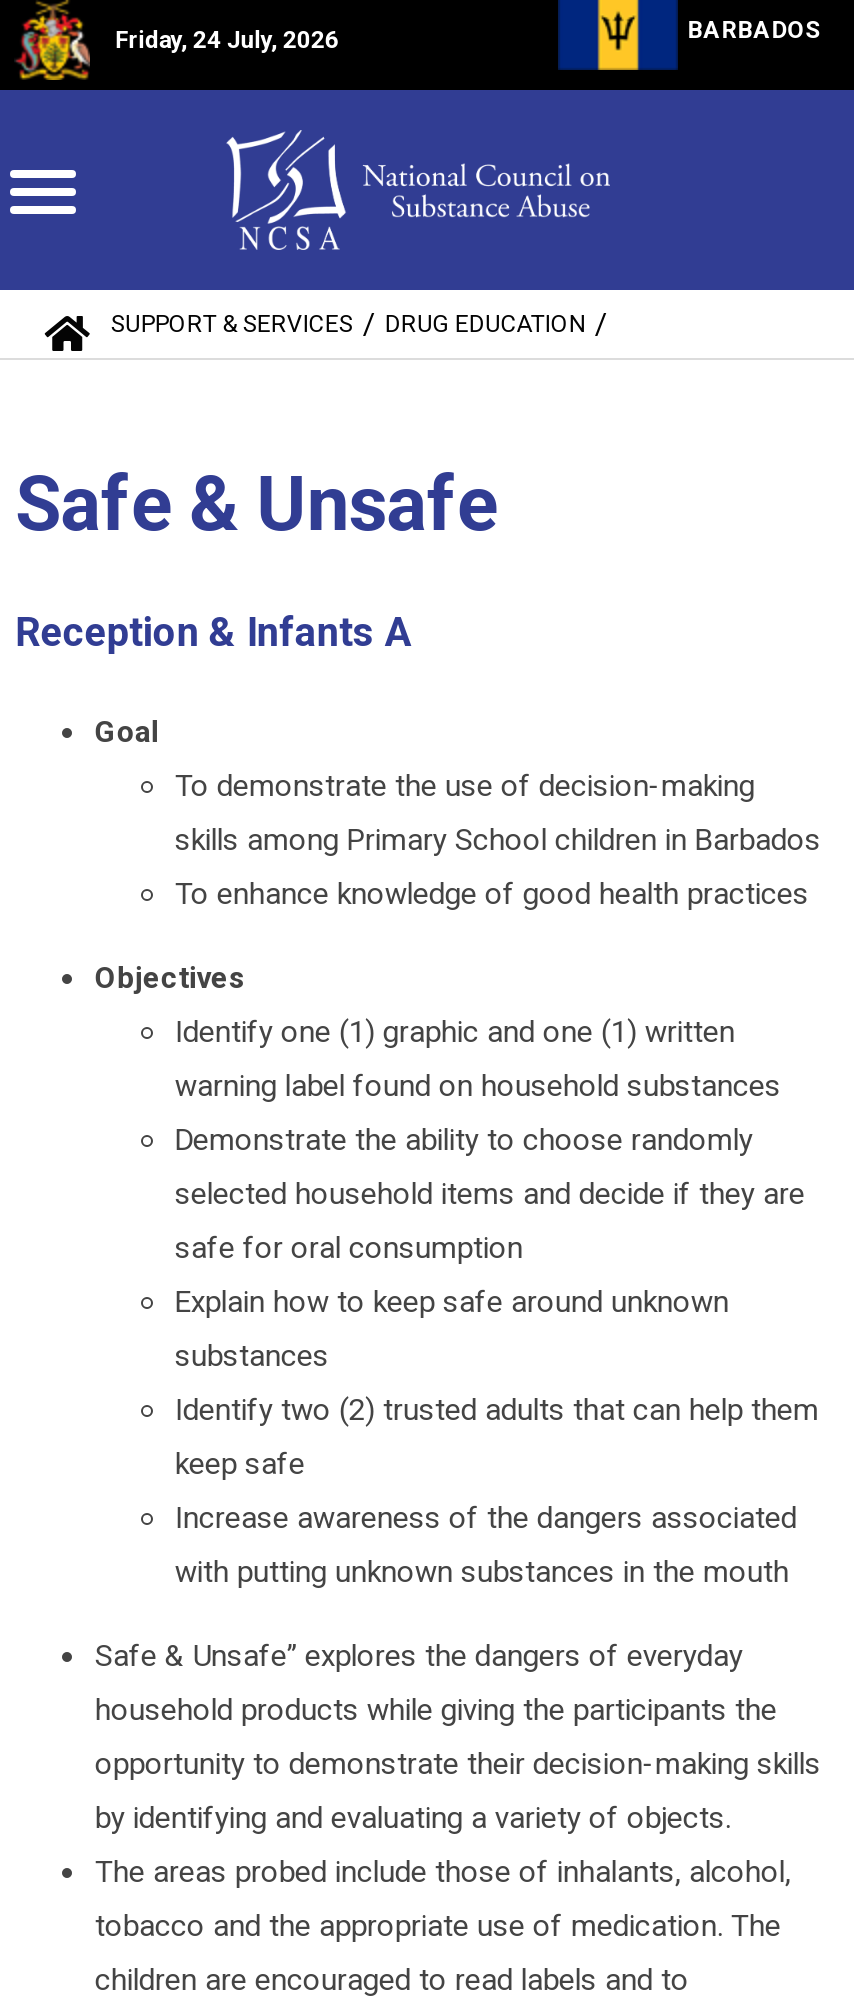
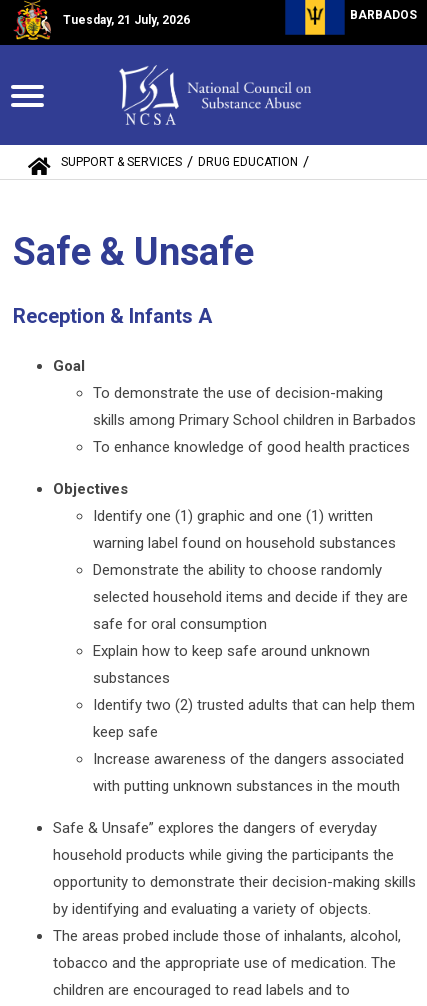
[115,26,339,54] Friday, 24 July, 2026 -> [63,13,190,27] Tuesday, 21 July, 2026

